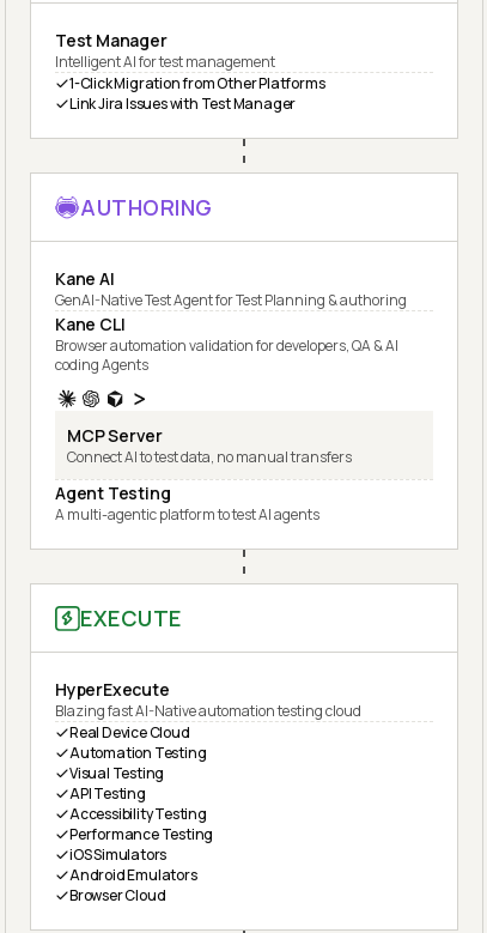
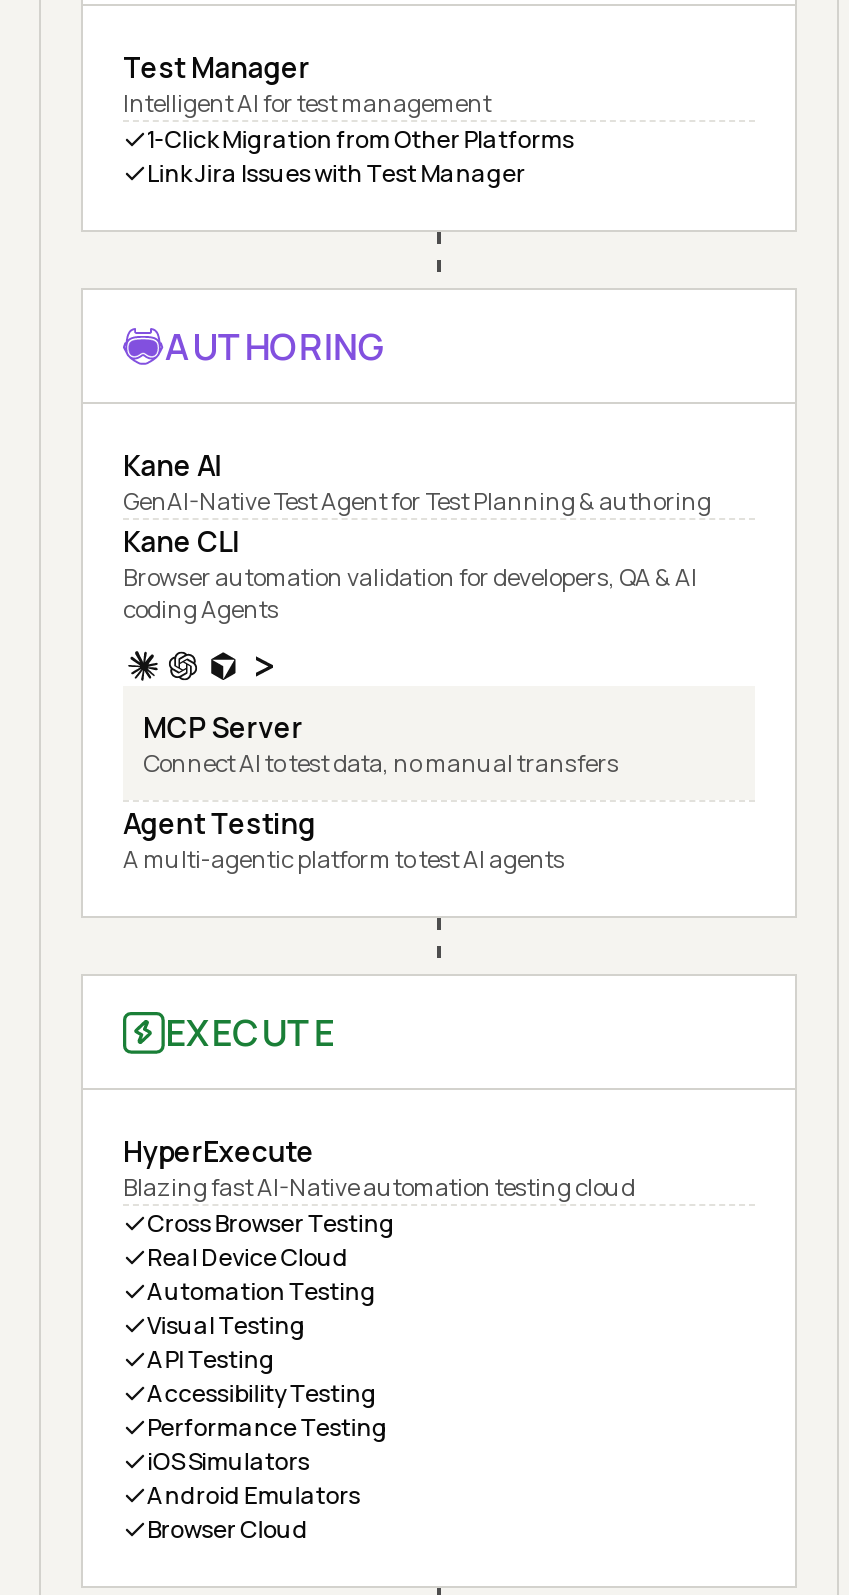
none -> [147,1206,395,1240] Cross Browser Testing

